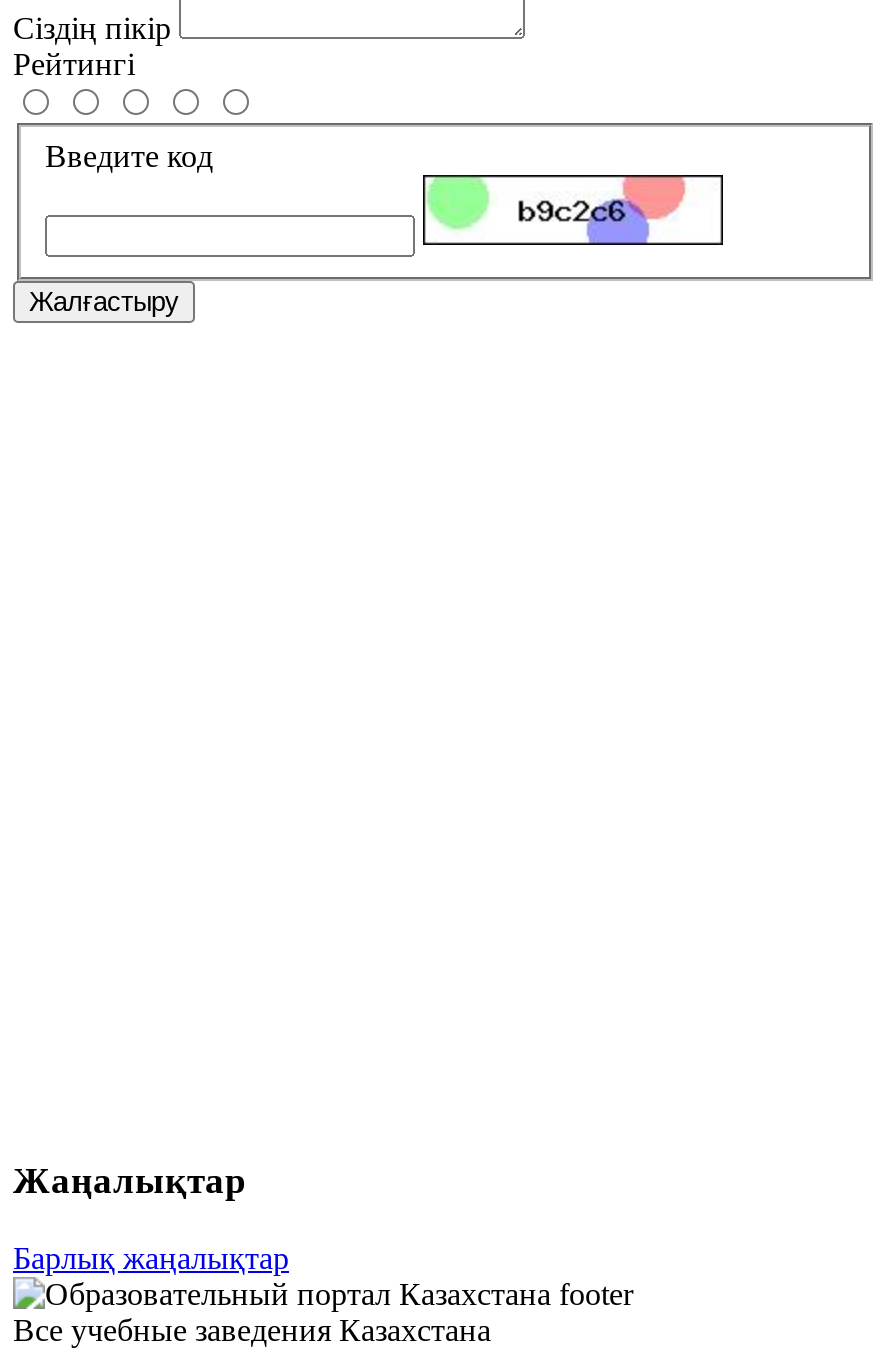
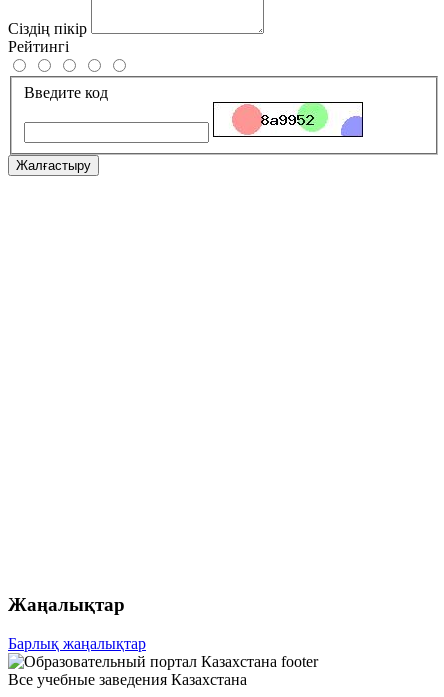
[425,173,723,245] [image] -> [214,101,363,137] [image]

